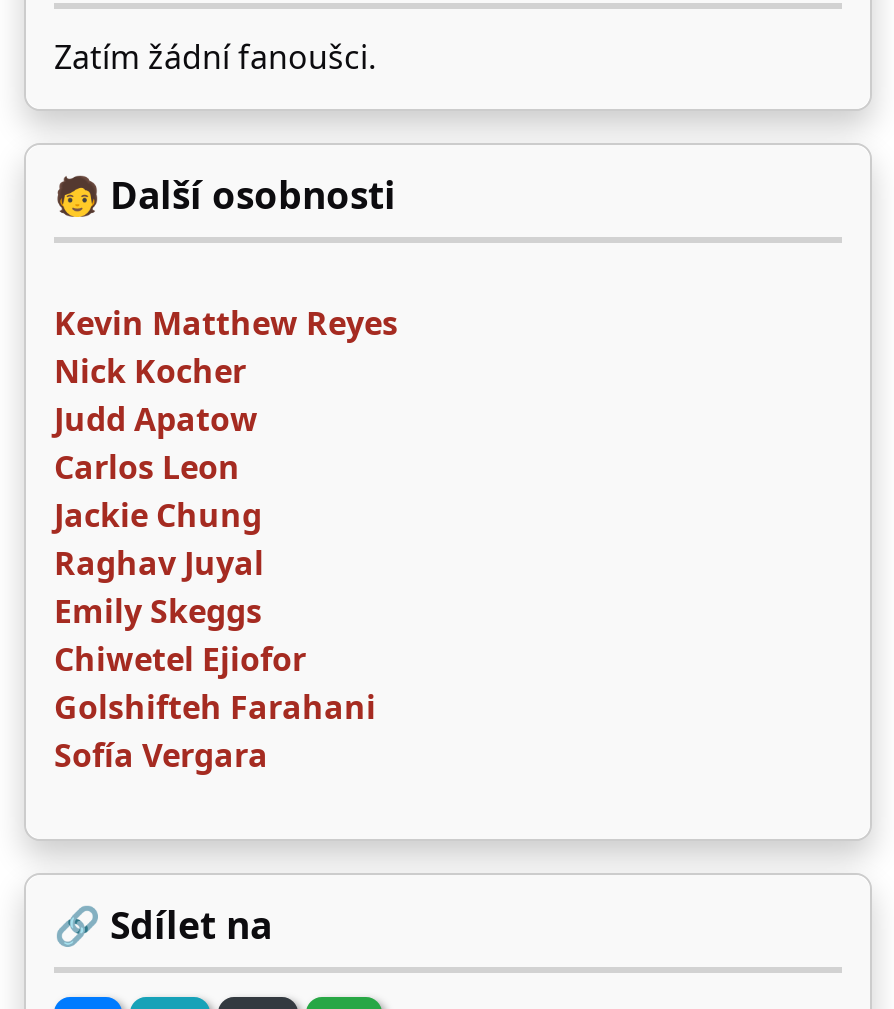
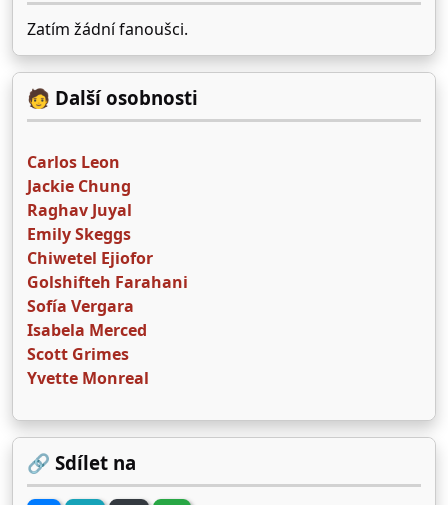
[54,301,398,441] Kevin Matthew Reyes | Nick Kocher | Judd Apatow -> none
moved [54,445,376,777] -> [27,151,188,317]: Carlos Leon | Jackie Chung | Raghav Juyal | Emily Skeggs | Chiwetel Ejiofor | Golshifteh Farahani | Sofía Vergara
none -> [27,319,149,389] Isabela Merced | Scott Grimes | Yvette Monreal

